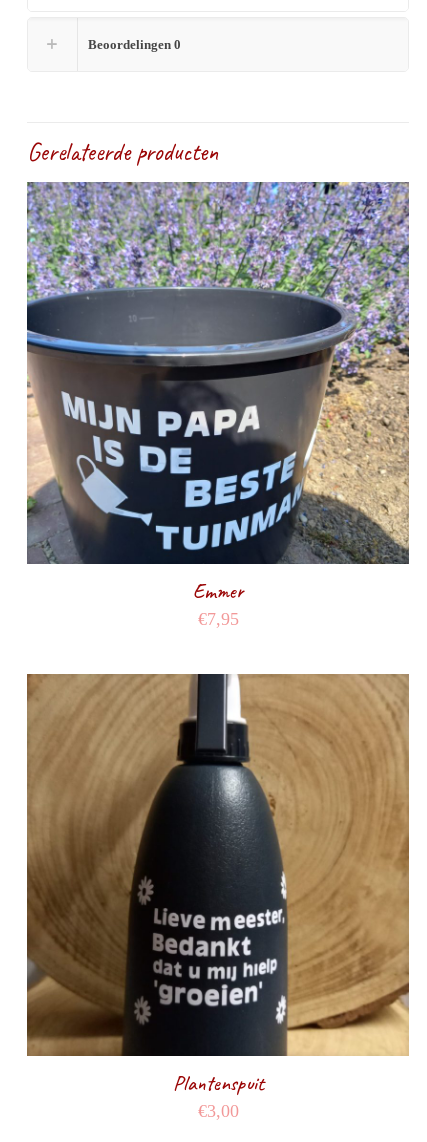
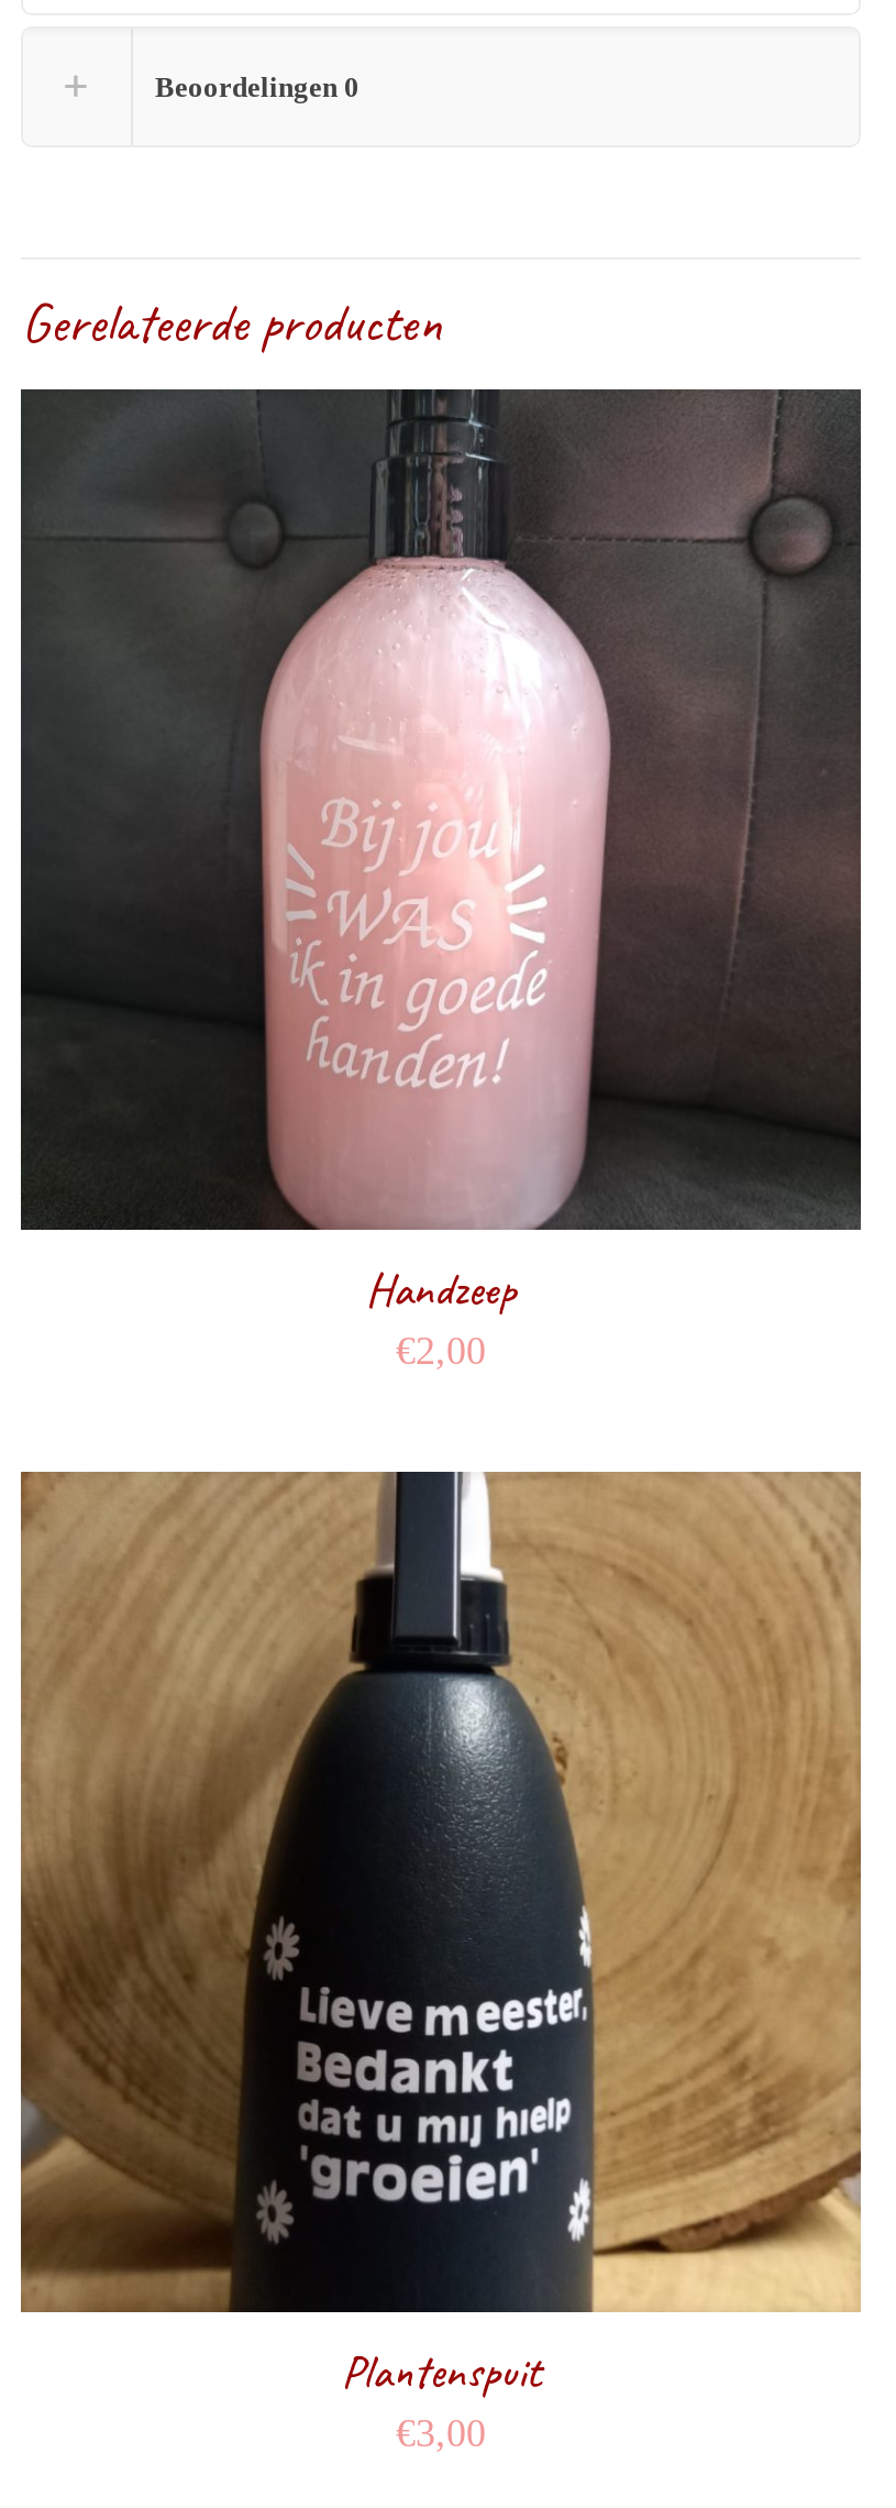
[26,181,410,629] [image] | Emmer | €7,95 -> [19,387,863,1373] [image] | Handzeep | €2,00

